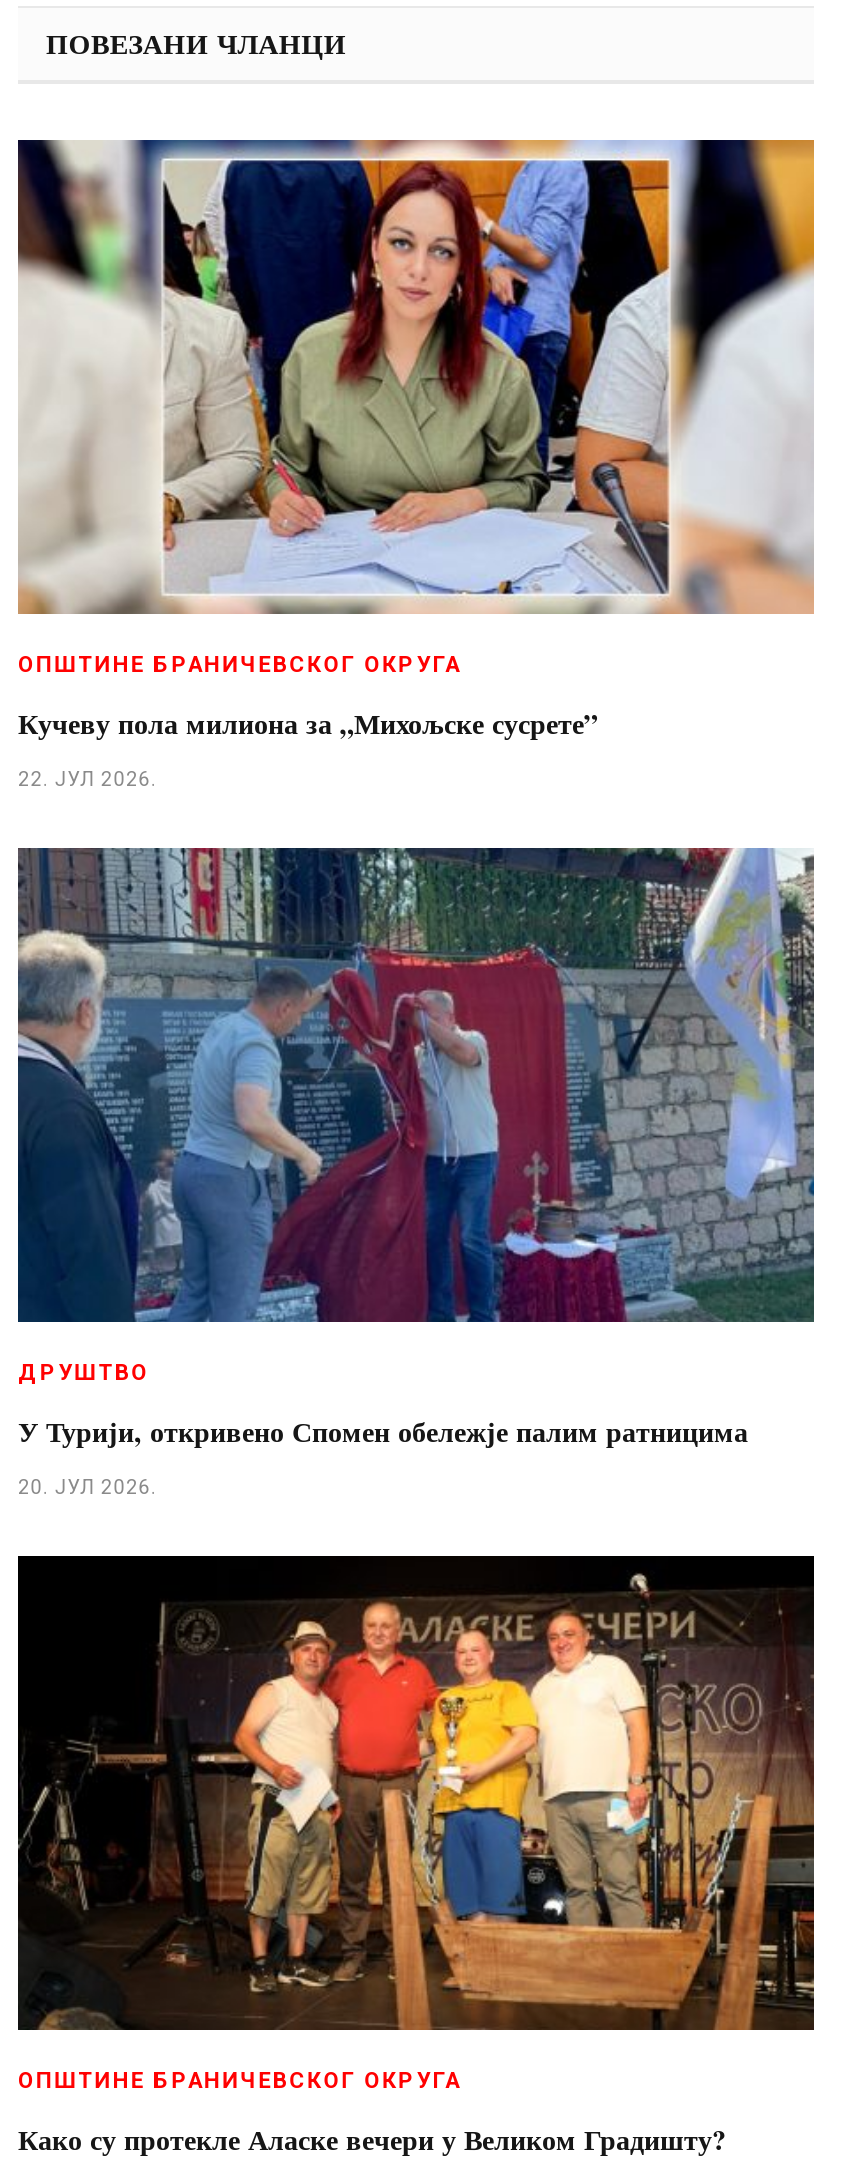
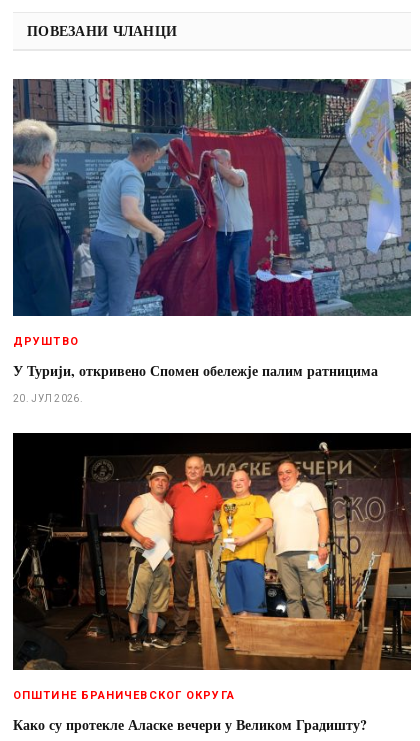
[16,138,816,790] [image] | ОПШТИНЕ БРАНИЧЕВСКОГ ОКРУГА | Кучеву пола милиона за „Михољске сусрете” | 22. ЈУЛ 2026. -> none

